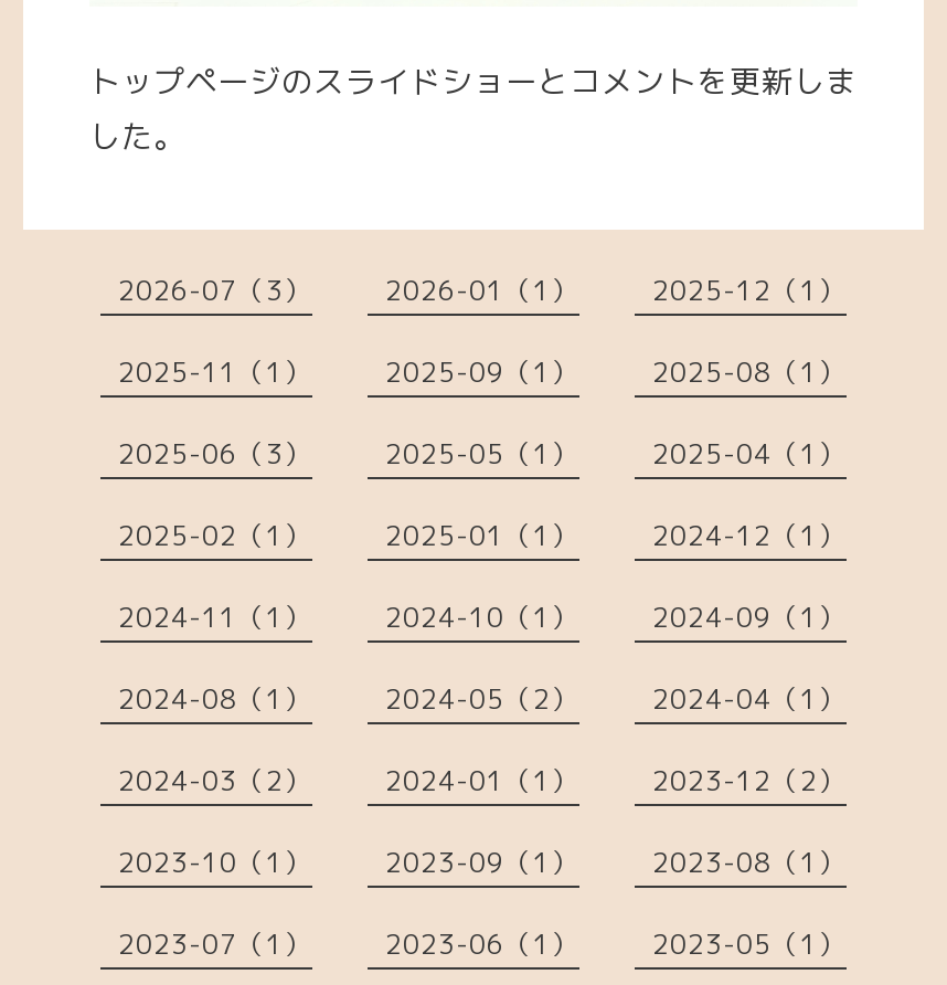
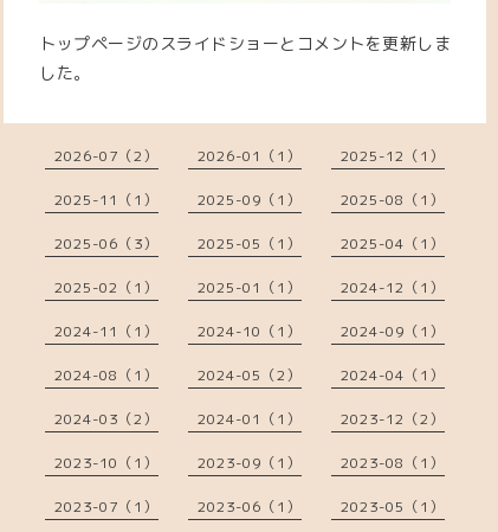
[118,272,847,309] 2026-07（3） 2026-01（1） 2025-12（1） -> [54,146,445,166] 2026-07（2） 2026-01（1） 2025-12（1）

